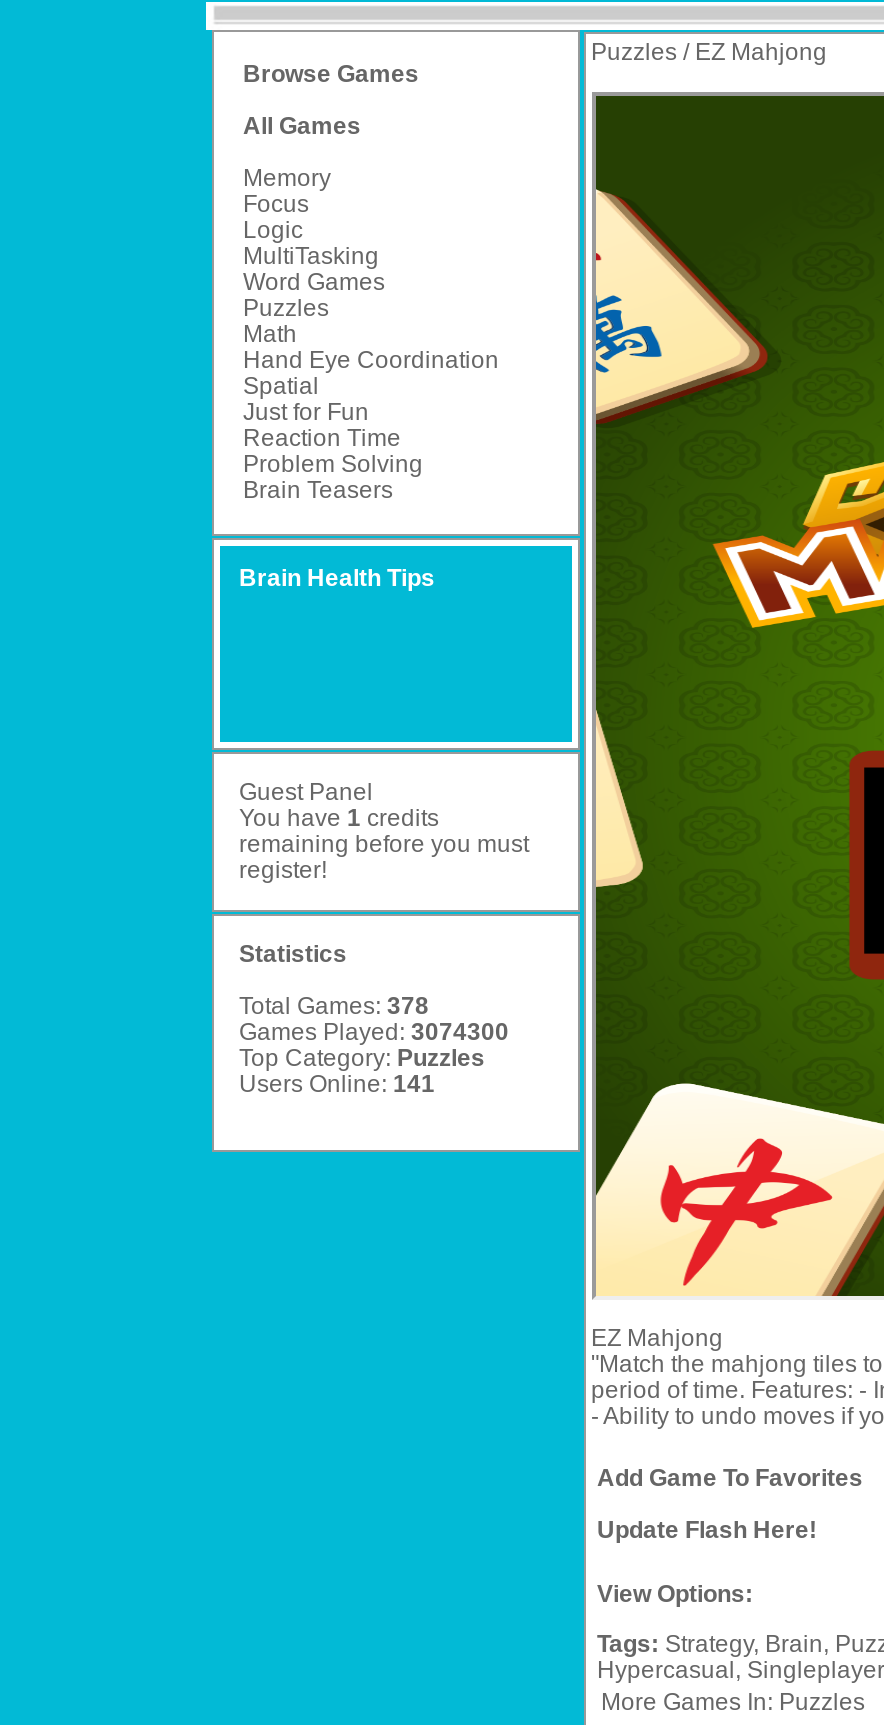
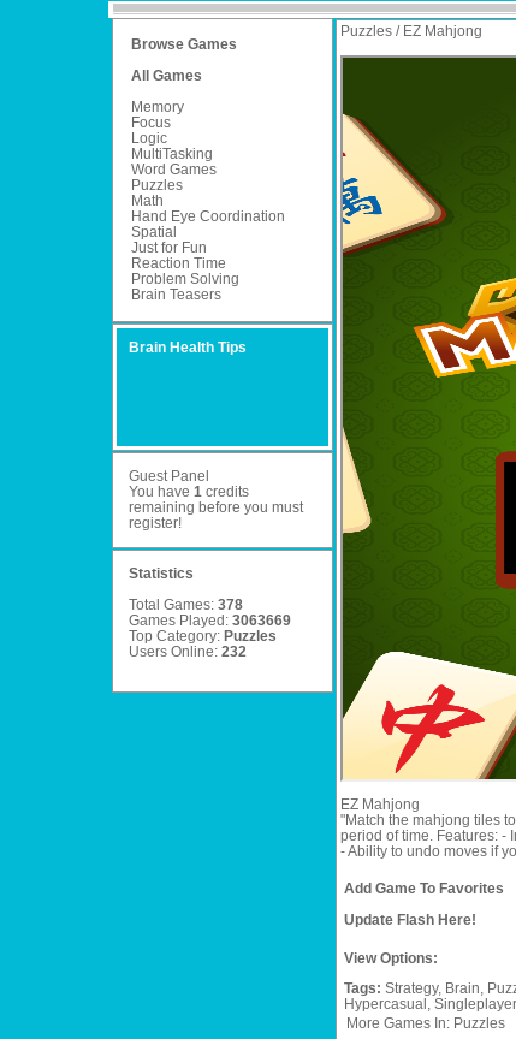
[239,1018,509,1046] Games Played: 3074300 -> [128,612,290,629] Games Played: 3063669
[239,1070,435,1098] Users Online: 141 -> [128,643,246,660] Users Online: 232

